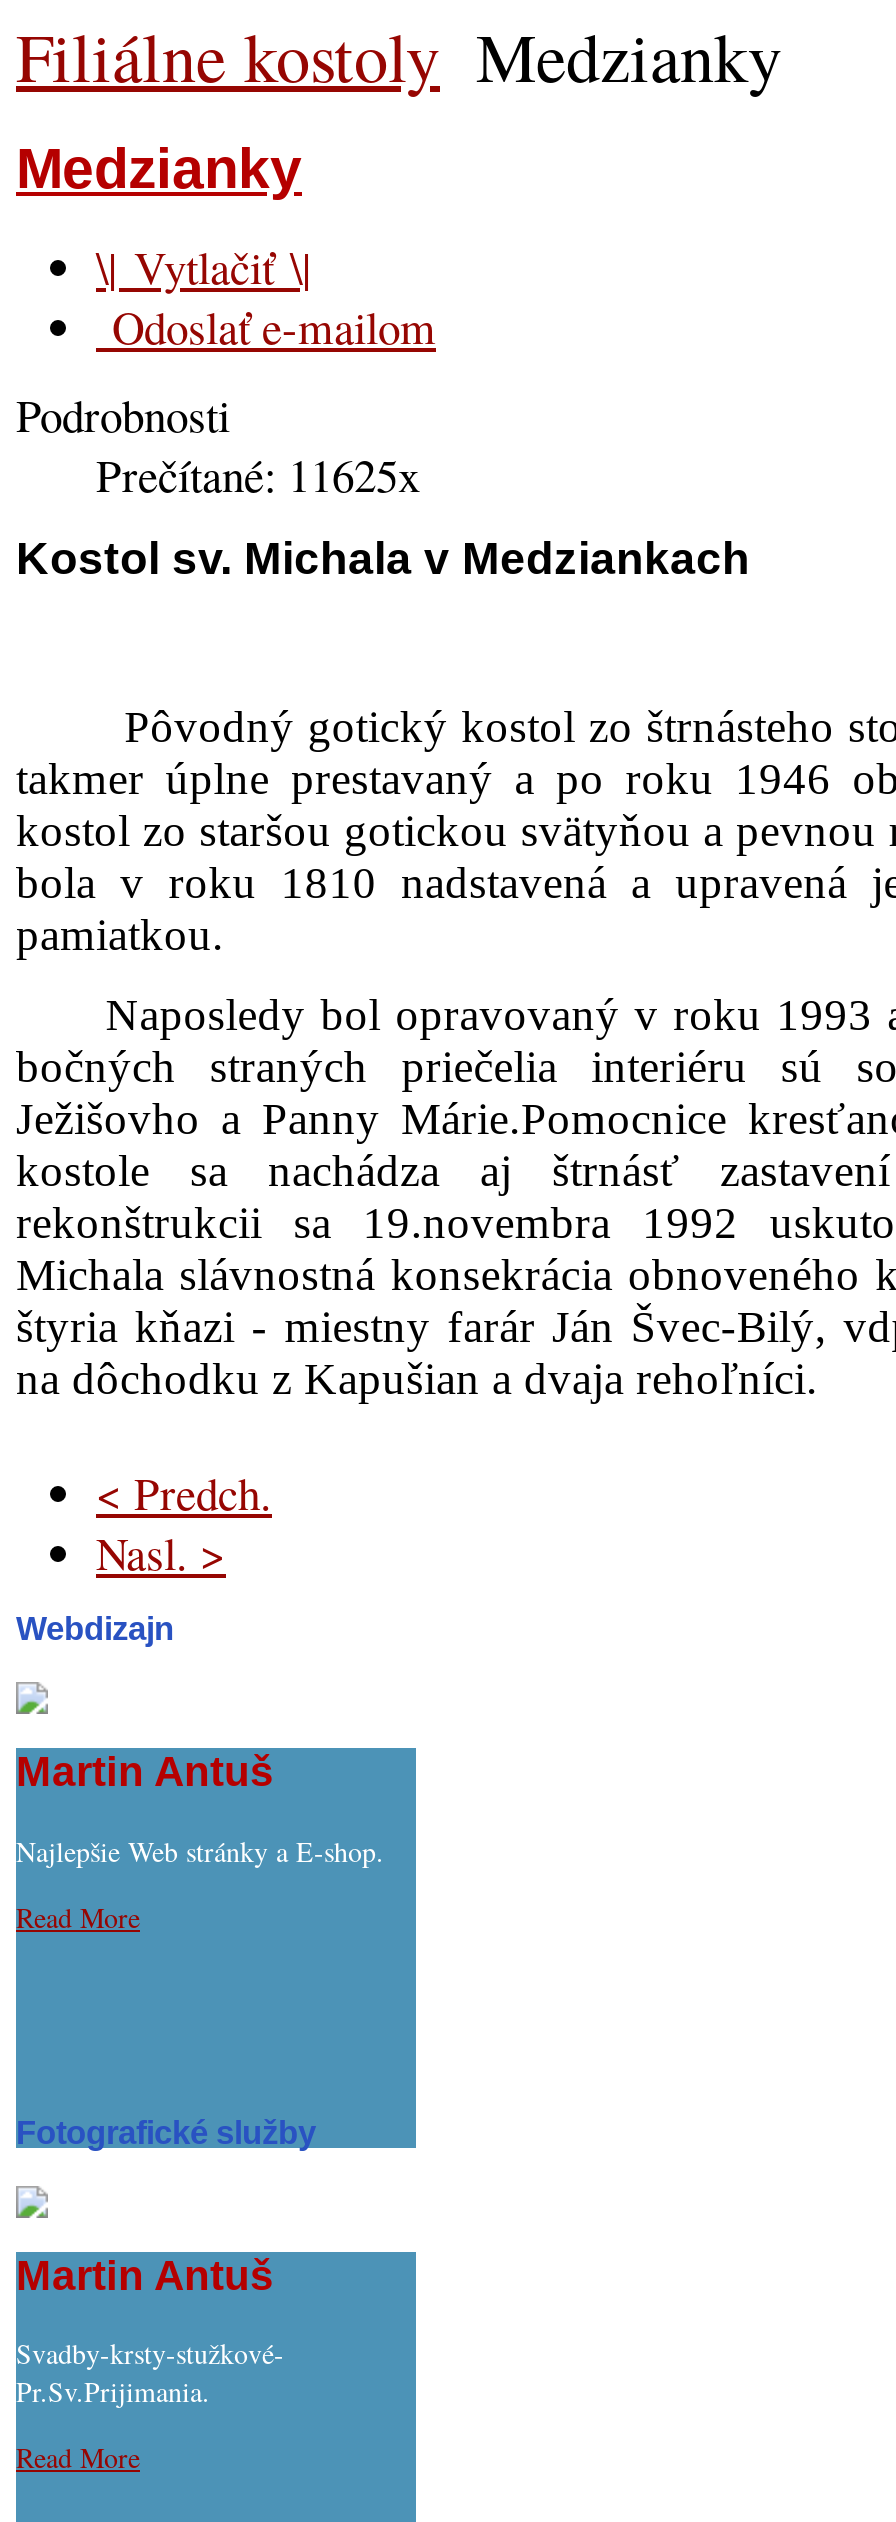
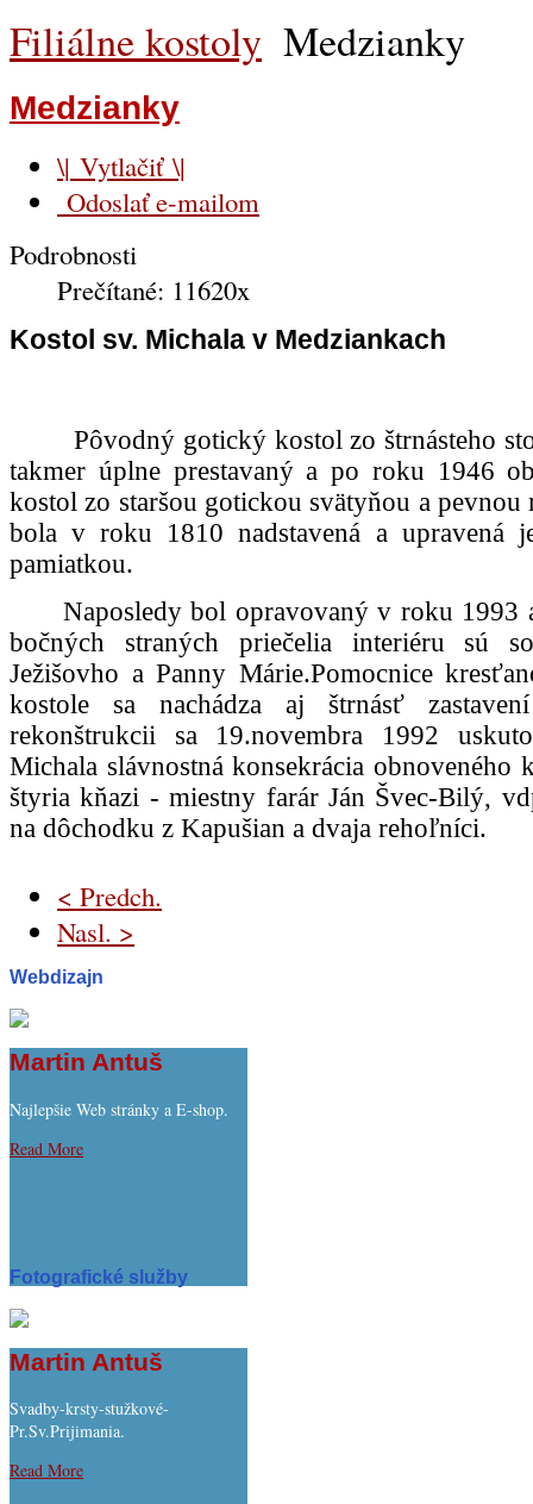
[96,445,420,505] Prečítané: 11625x -> [57,272,250,308] Prečítané: 11620x

